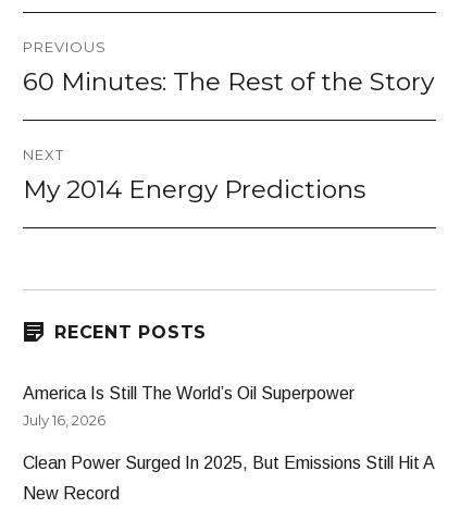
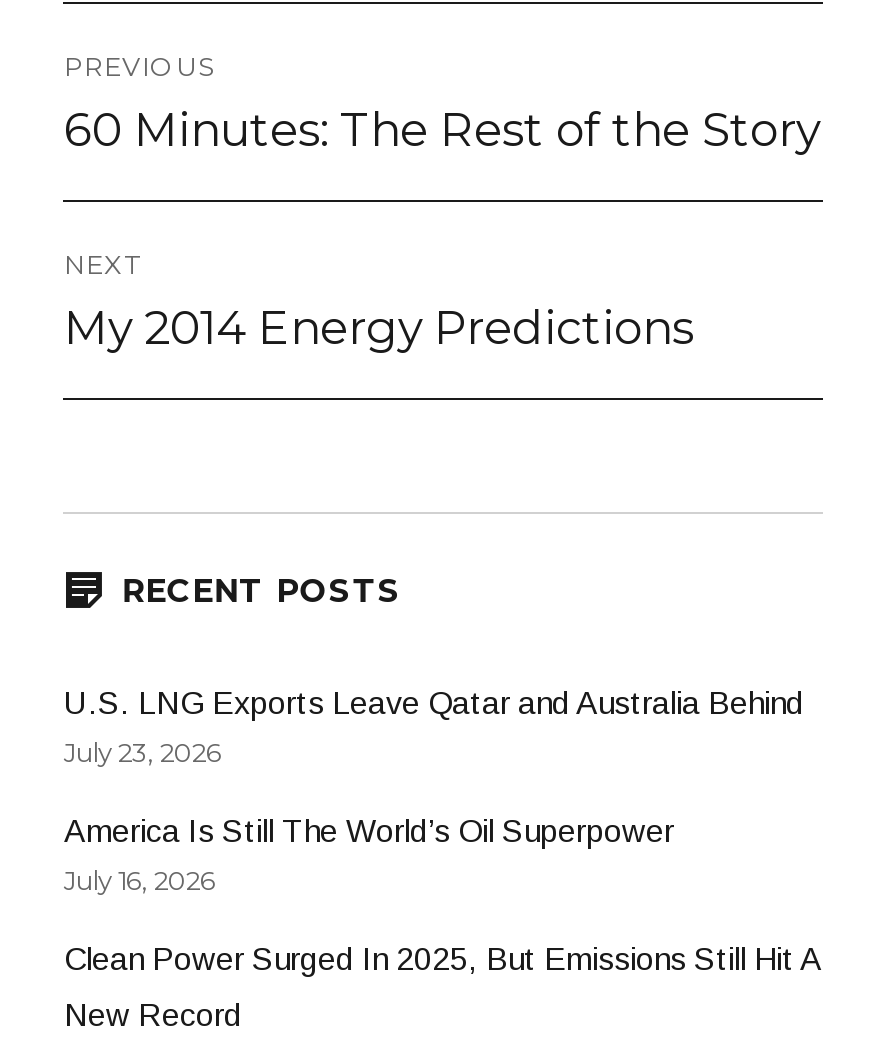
none -> [64,686,804,768] U.S. LNG Exports Leave Qatar and Australia Behind | July 23, 2026

